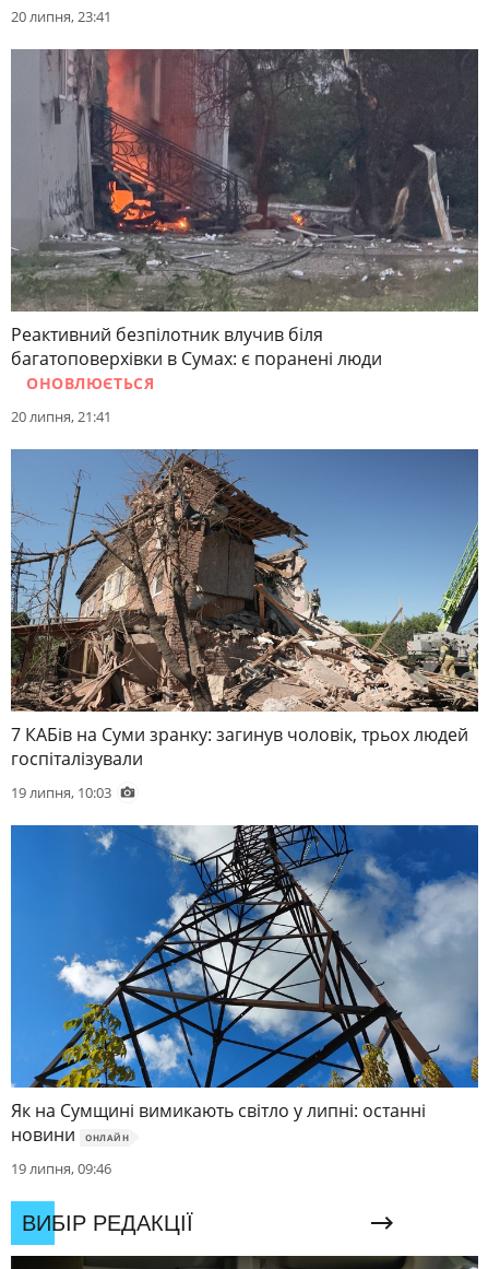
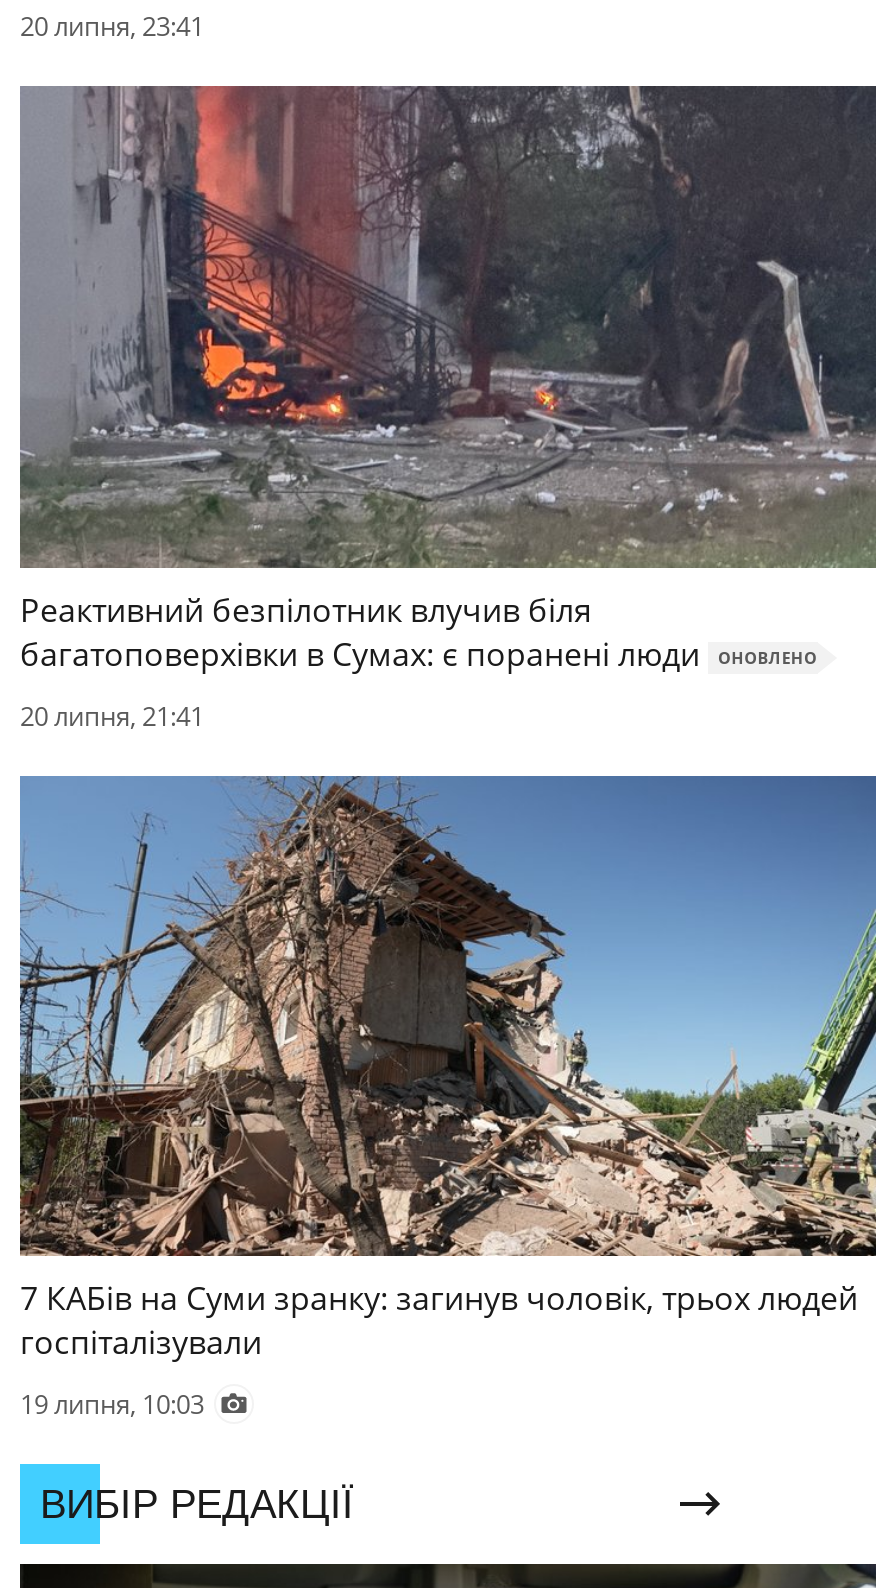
[26,372,154,393] ОНОВЛЮЄТЬСЯ -> [718,646,817,668] ОНОВЛЕНО
[10,824,478,1179] [image] | Як на Сумщині вимикають світло у липні: останні | новини | ОНЛАЙН | 19 липня, 09:46 -> none

